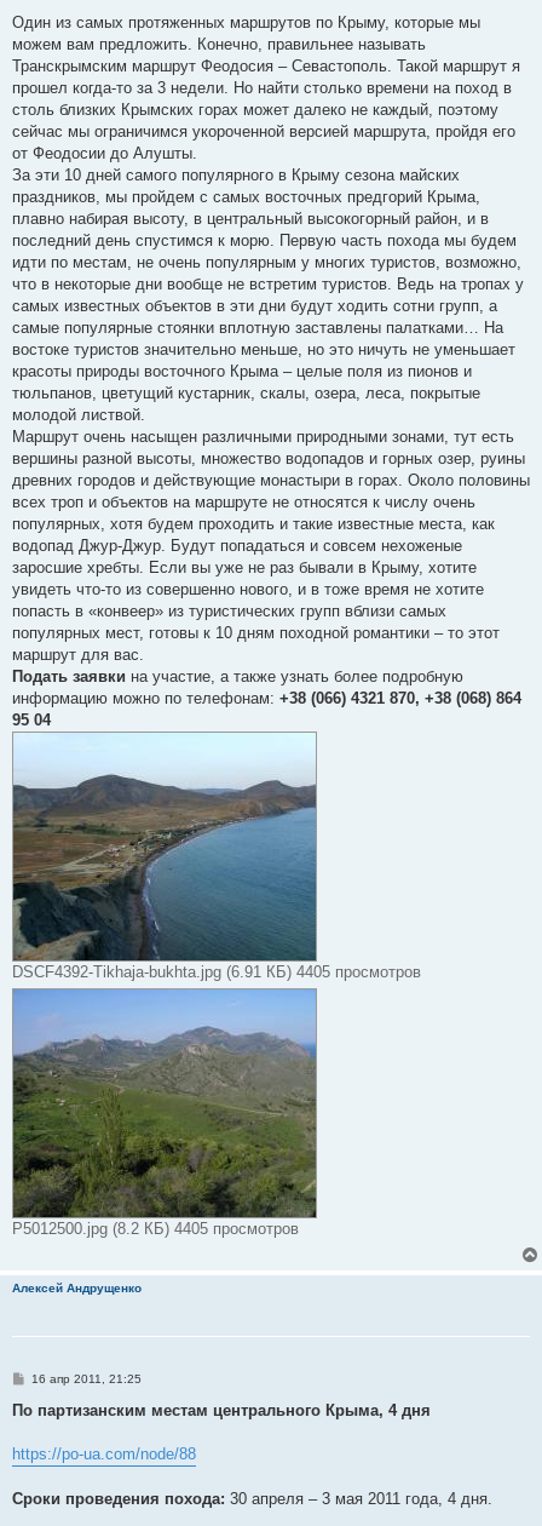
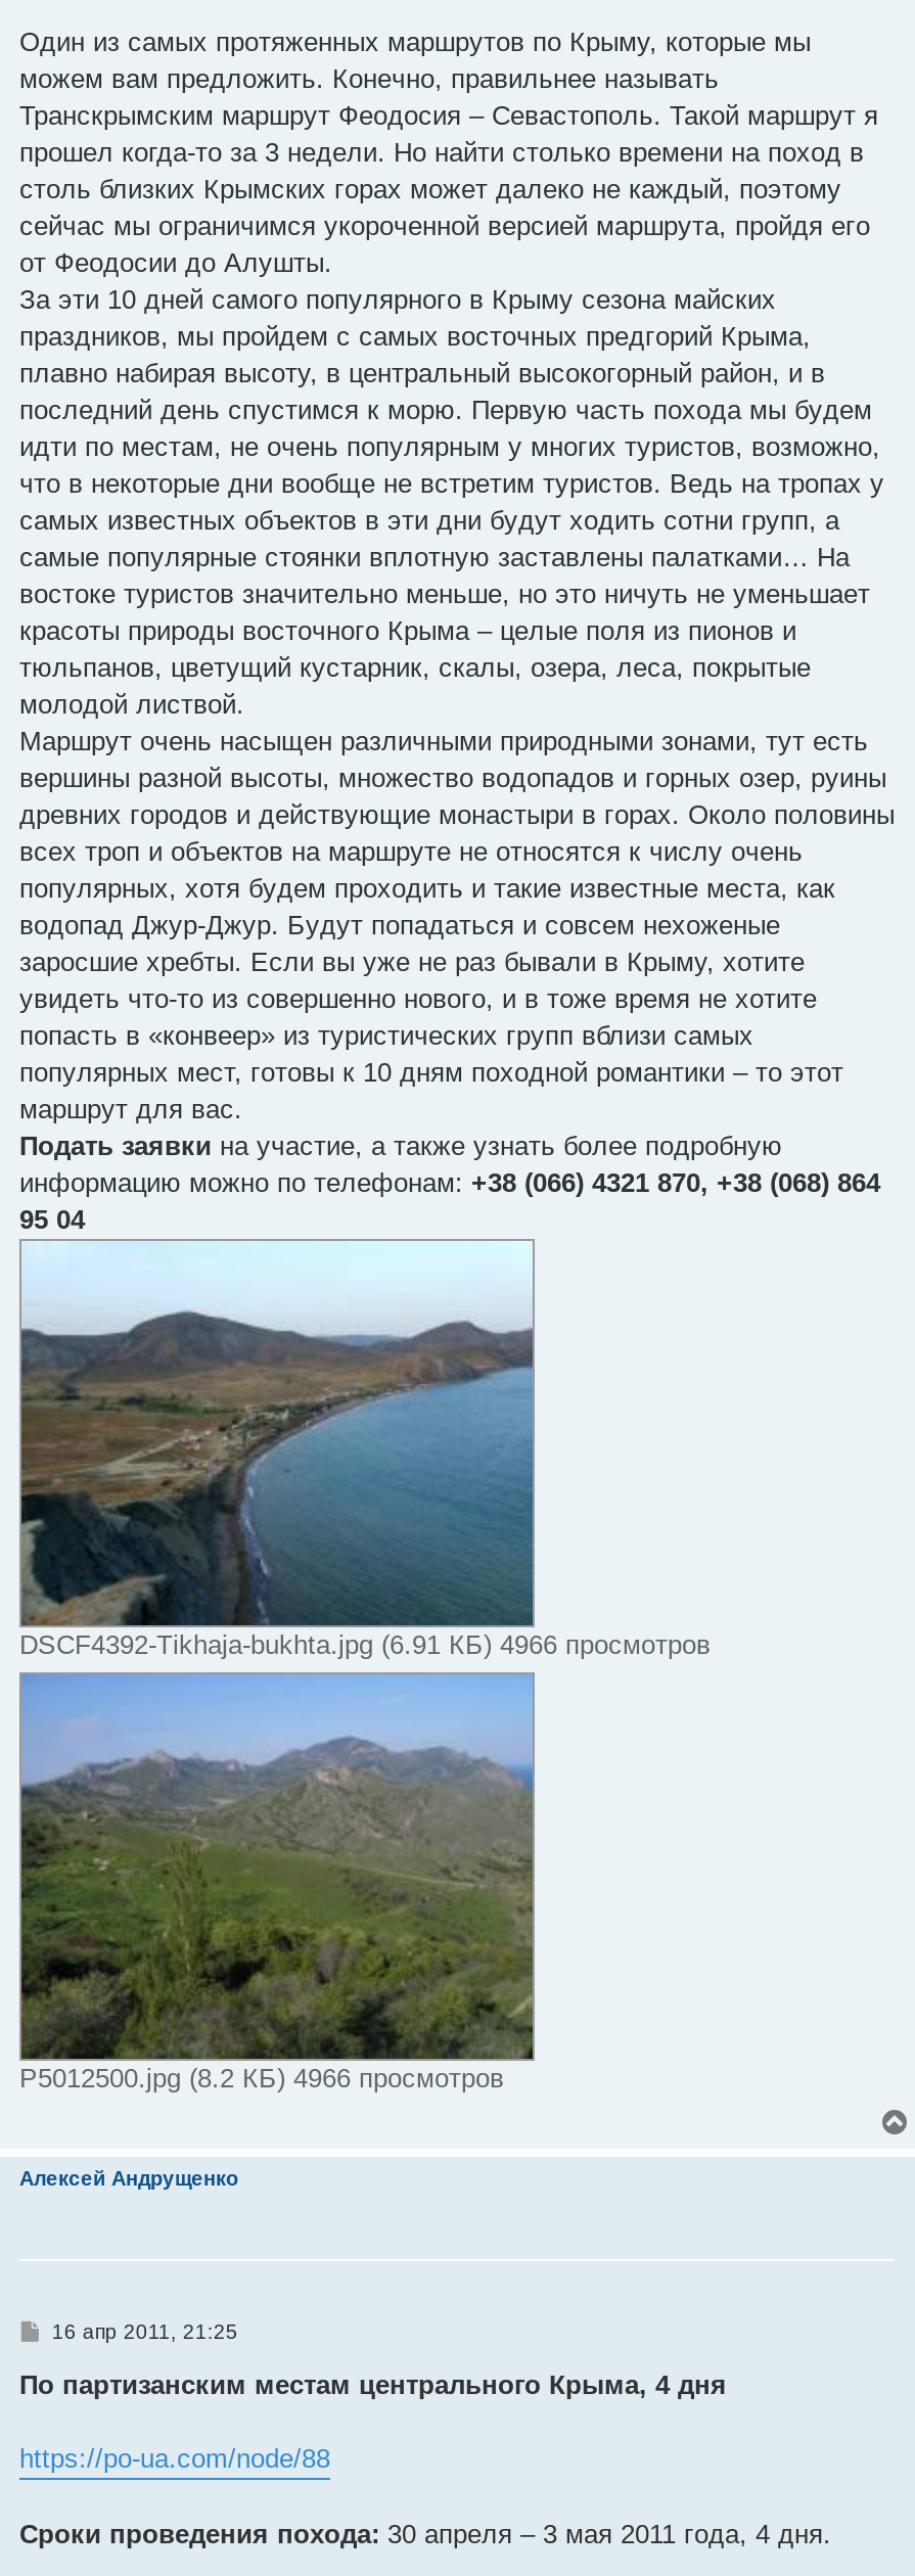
[12,962,421,981] DSCF4392-Tikhaja-bukhta.jpg (6.91 КБ) 4405 просмотров -> [19,1629,711,1659] DSCF4392-Tikhaja-bukhta.jpg (6.91 КБ) 4966 просмотров
[12,1219,299,1237] P5012500.jpg (8.2 КБ) 4405 просмотров -> [19,2062,504,2093] P5012500.jpg (8.2 КБ) 4966 просмотров

